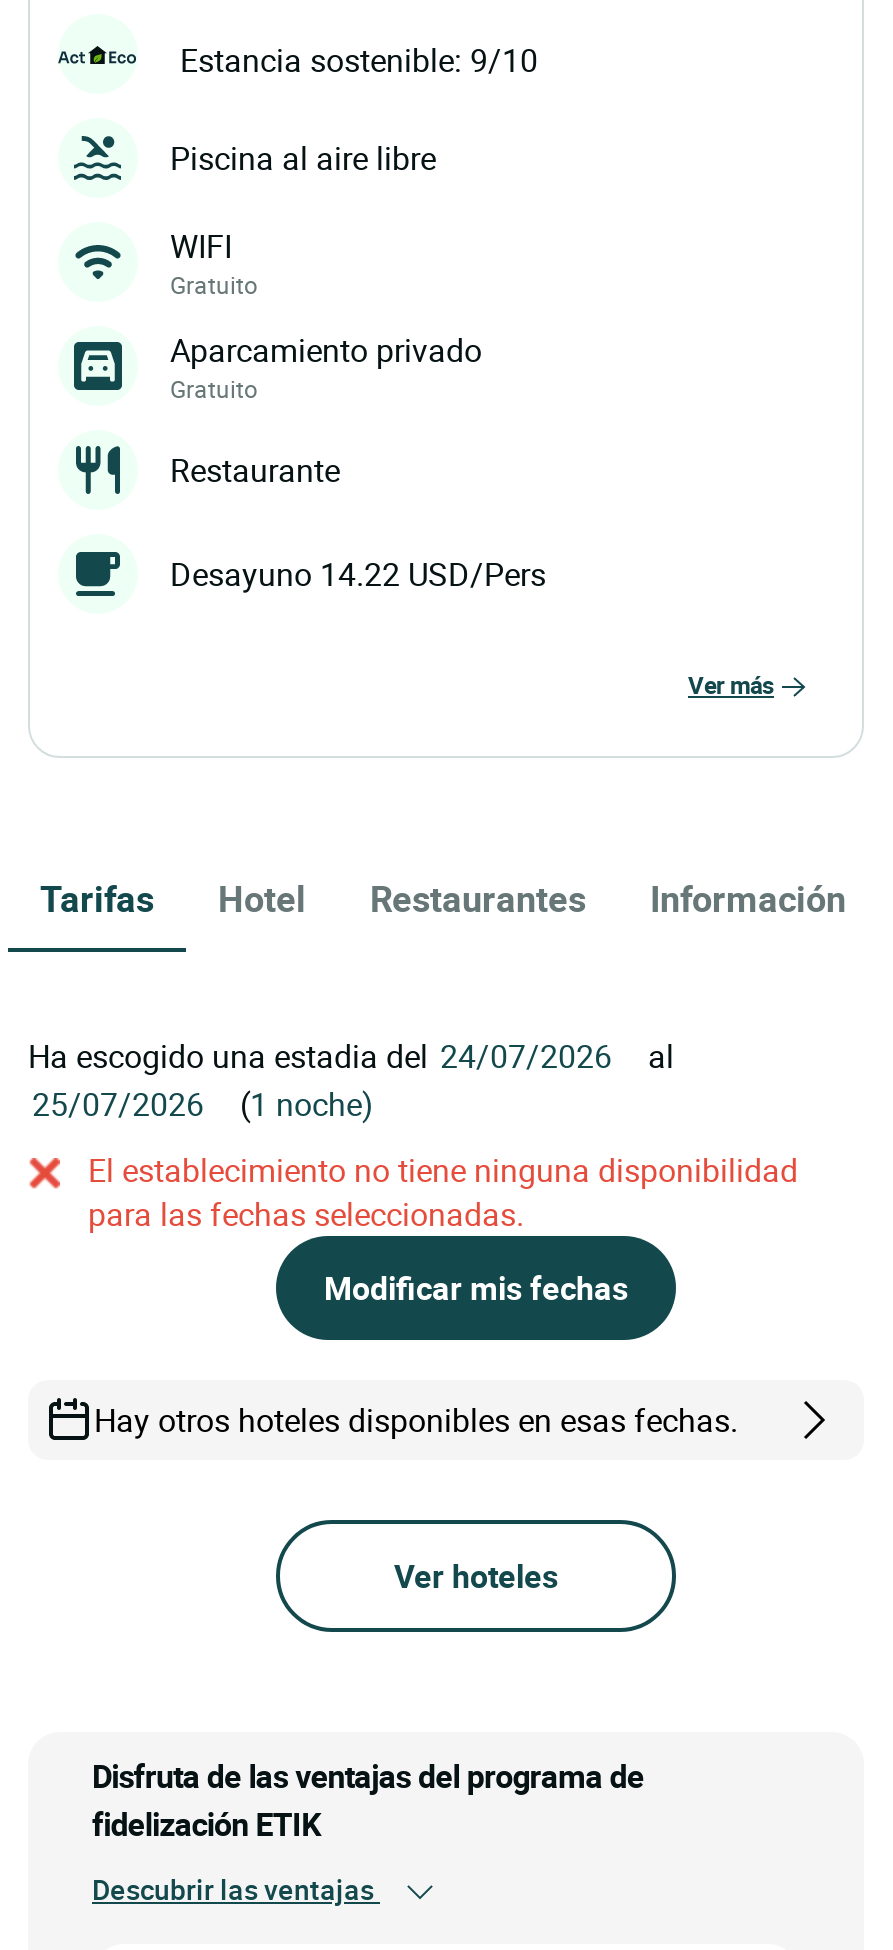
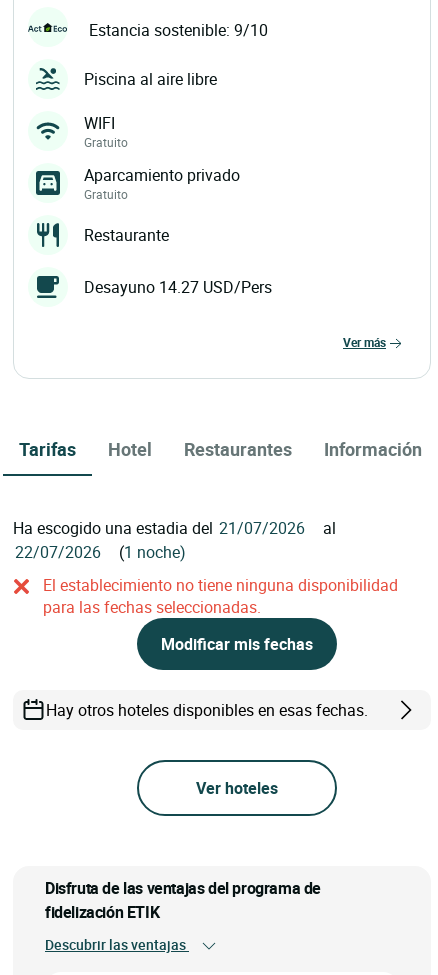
[170,552,546,596] Desayuno 14.22 USD/Pers -> [84,276,272,298] Desayuno 14.27 USD/Pers

